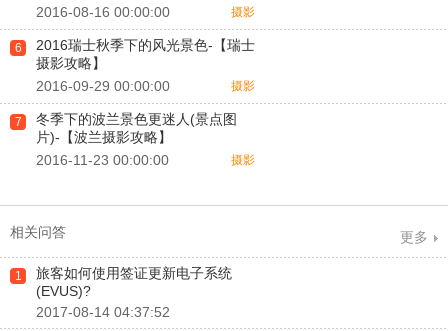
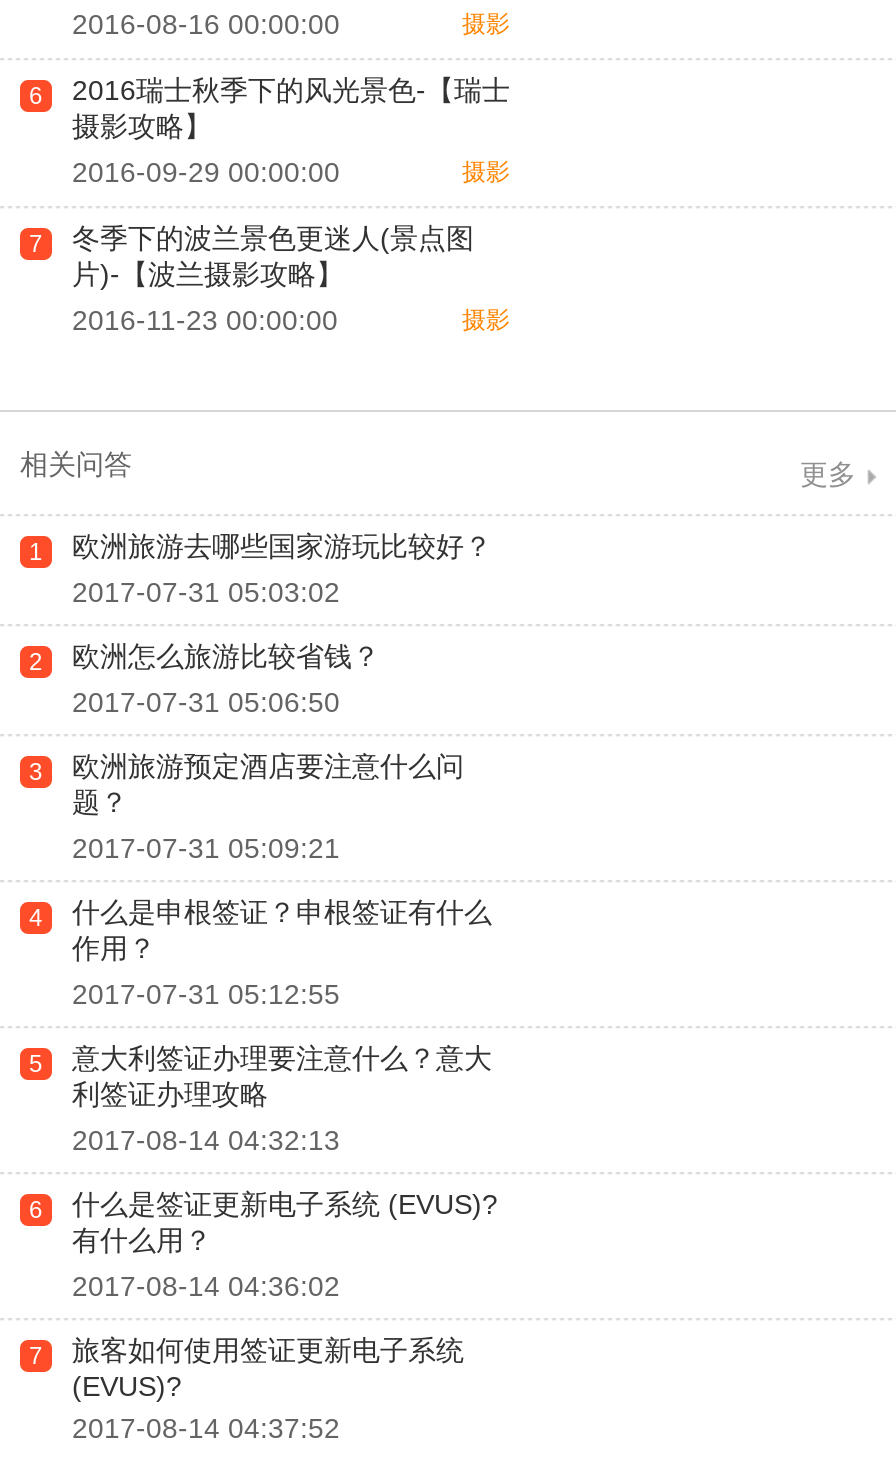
none -> [29,530,498,1370] 欧洲旅游去哪些国家游玩比较好？ | 2017-07-31 05:03:02 | 2 | 欧洲怎么旅游比较省钱？ | 2017-07-31 05:06:50 | 3 | 欧洲旅游预定酒店要注意什么问 | 题？ | 2017-07-31 05:09:21 | 4 | 什么是申根签证？申根签证有什么 | 作用？ | 2017-07-31 05:12:55 | 5 | 意大利签证办理要注意什么？意大 | 利签证办理攻略 | 2017-08-14 04:32:13 | 6 | 什么是签证更新电子系统 (EVUS)? | 有什么用？ | 2017-08-14 04:36:02 | 7

